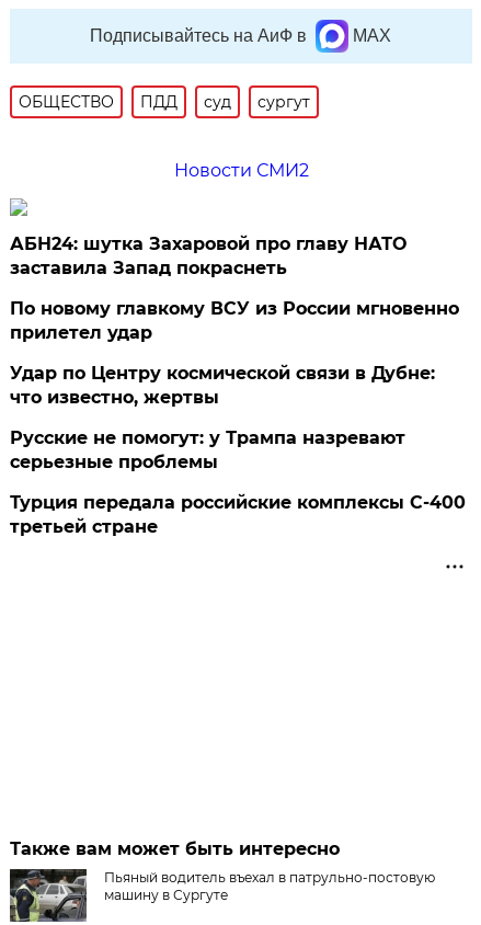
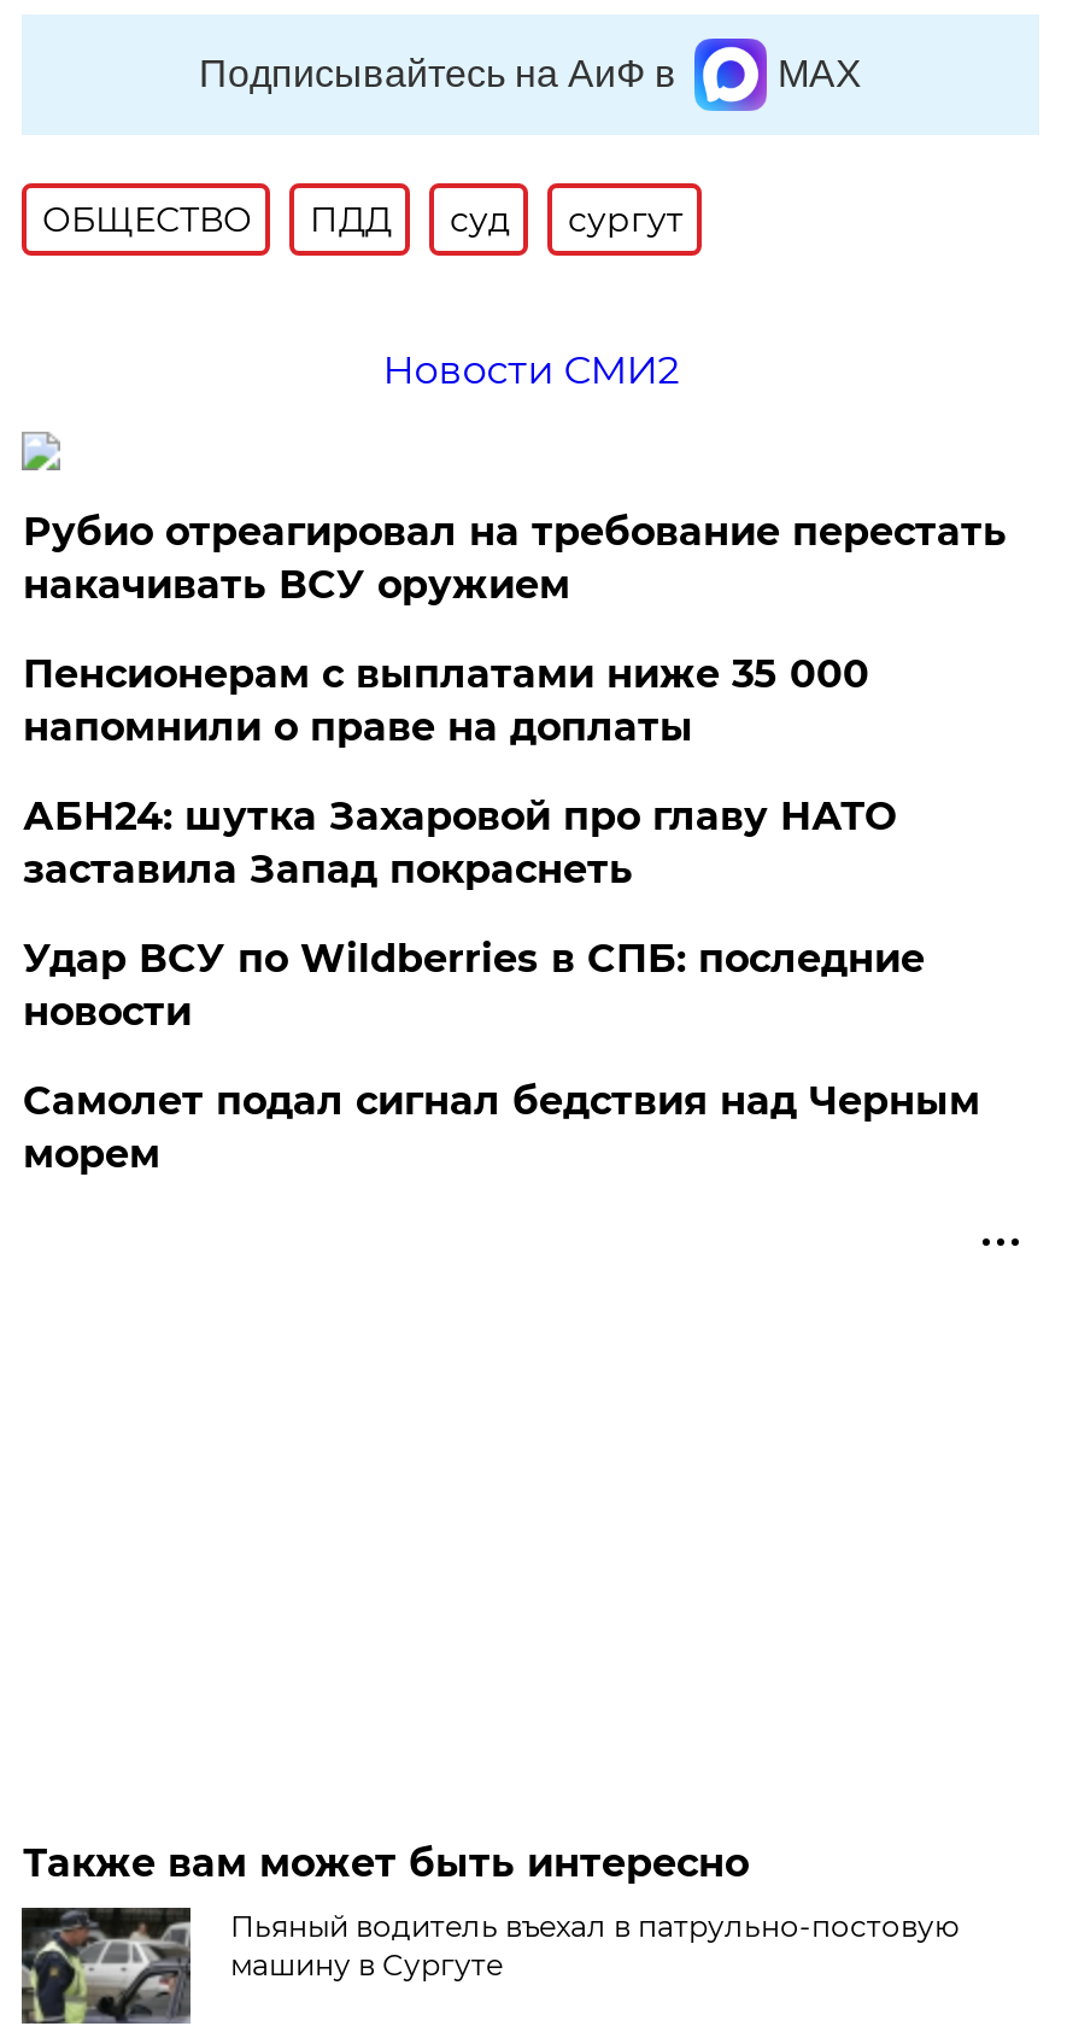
none -> [23,509,1006,750] Рубио отреагировал на требование перестать | накачивать ВСУ оружием | Пенсионерам с выплатами ниже 35 000 | напомнили о праве на доплаты
moved [10,233,407,278] -> [23,793,896,892]: АБН24: шутка Захаровой про главу НАТО | заставила Запад покраснеть
[10,298,466,537] По новому главкому ВСУ из России мгновенно | прилетел удар | Удар по Центру космической связи в Дубне: | что известно, жертвы | Русские не помогут: у Трампа назревают | серьезные проблемы | Турция передала российские комплексы С-400 | третьей стране -> [23,936,980,1177] Удар ВСУ по Wildberries в СПБ: последние | новости | Самолет подал сигнал бедствия над Черным | морем

